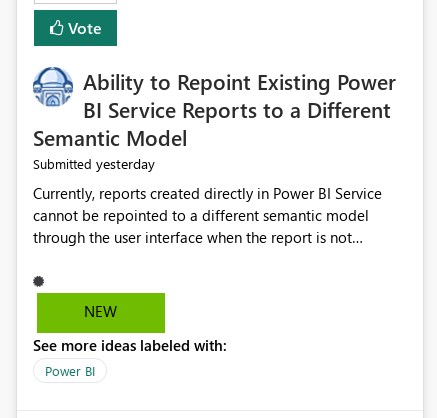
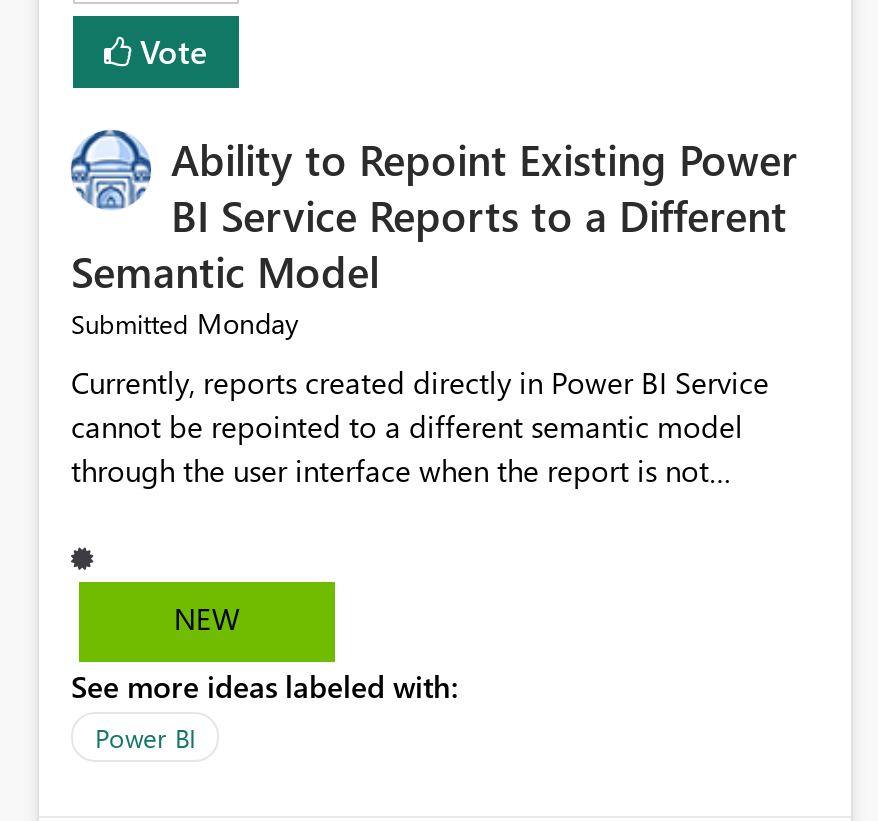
[33,154,155,173] Submitted yesterday -> [71,305,299,343] Submitted Monday

